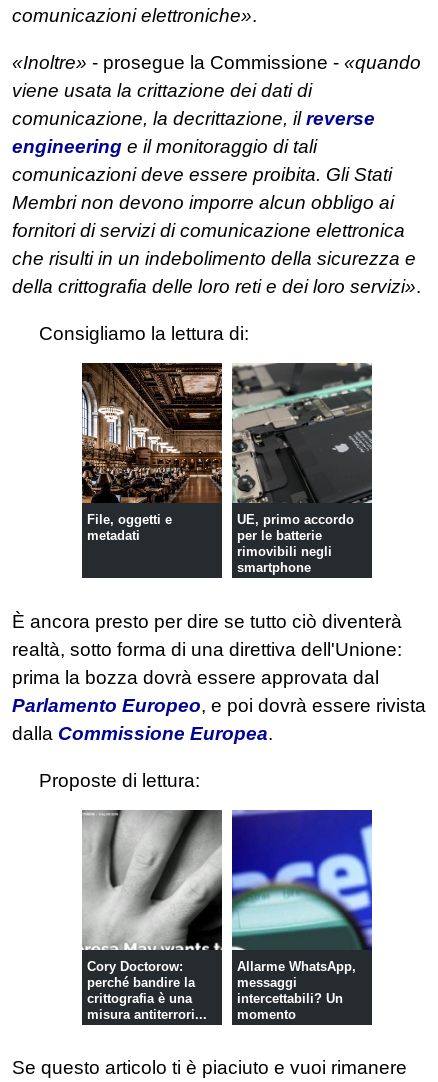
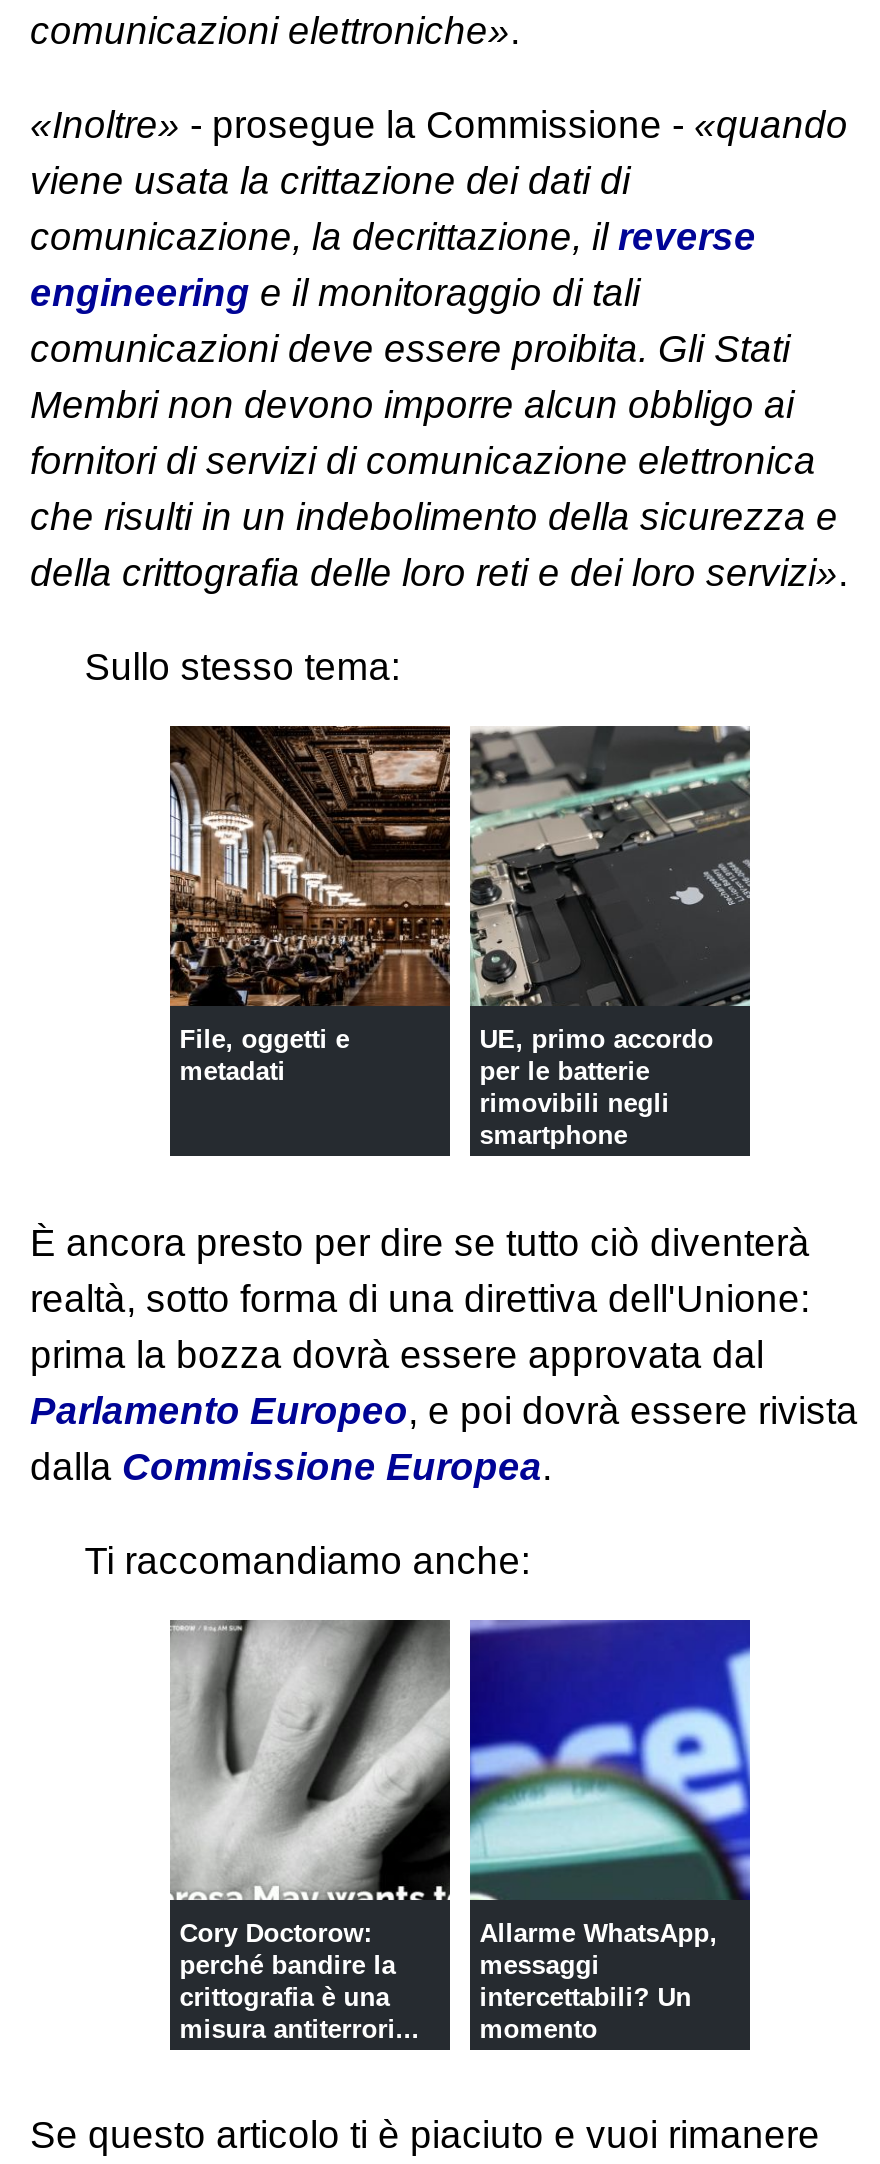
[39,323,249,344] Consigliamo la lettura di: -> [84,647,400,689] Sullo stesso tema:
[39,770,200,791] Proposte di lettura: -> [84,1540,530,1582] Ti raccomandiamo anche:

